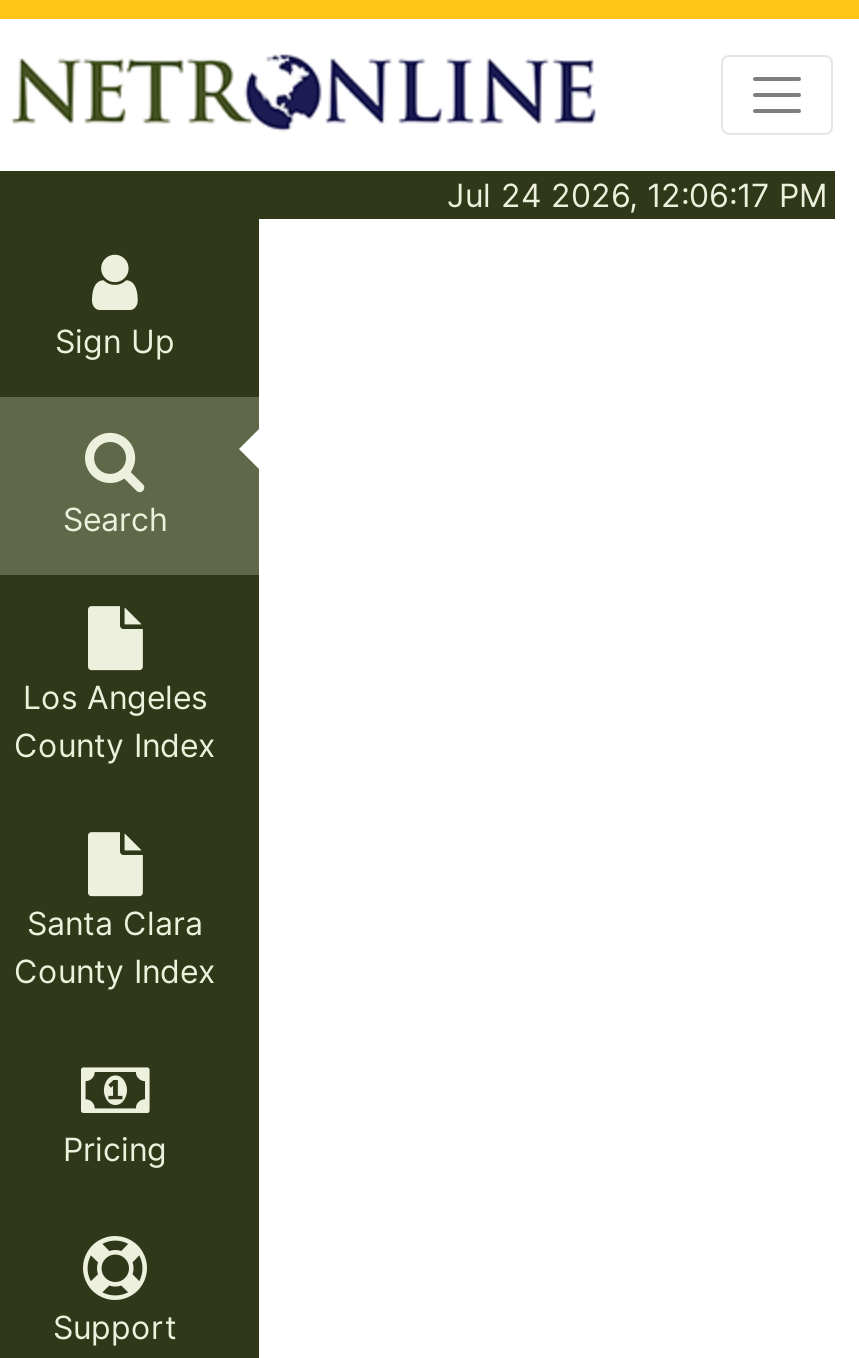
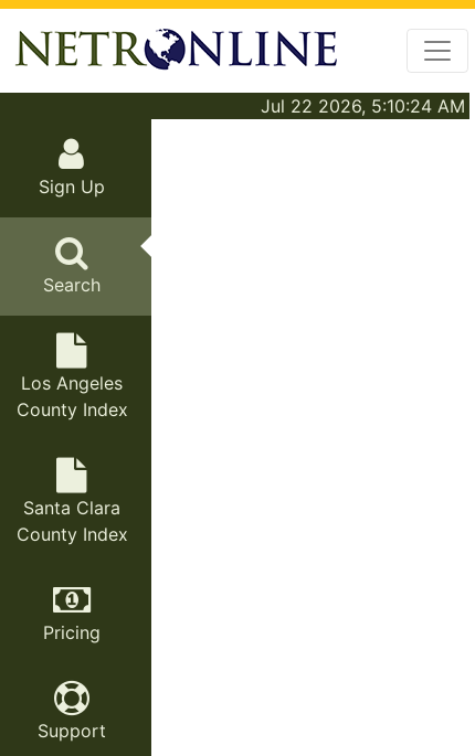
[447,175,827,215] Jul 24 2026, 12:06:17 PM -> [261,95,465,117] Jul 22 2026, 5:10:24 AM

